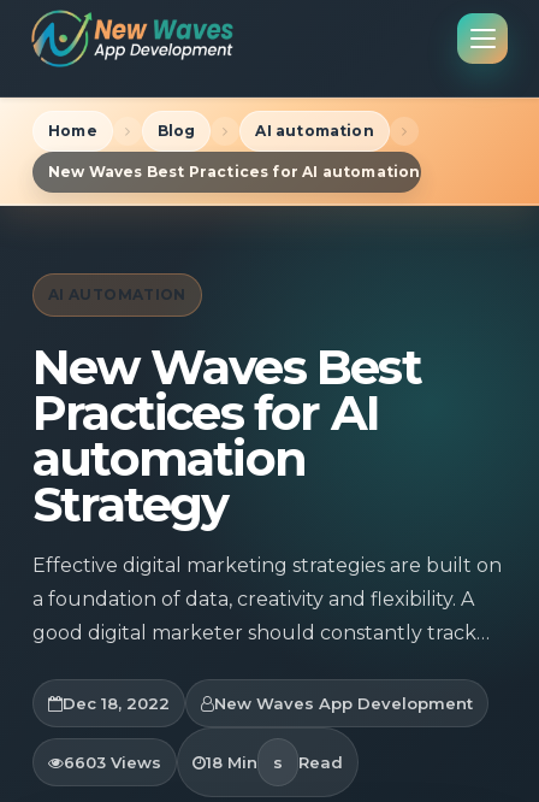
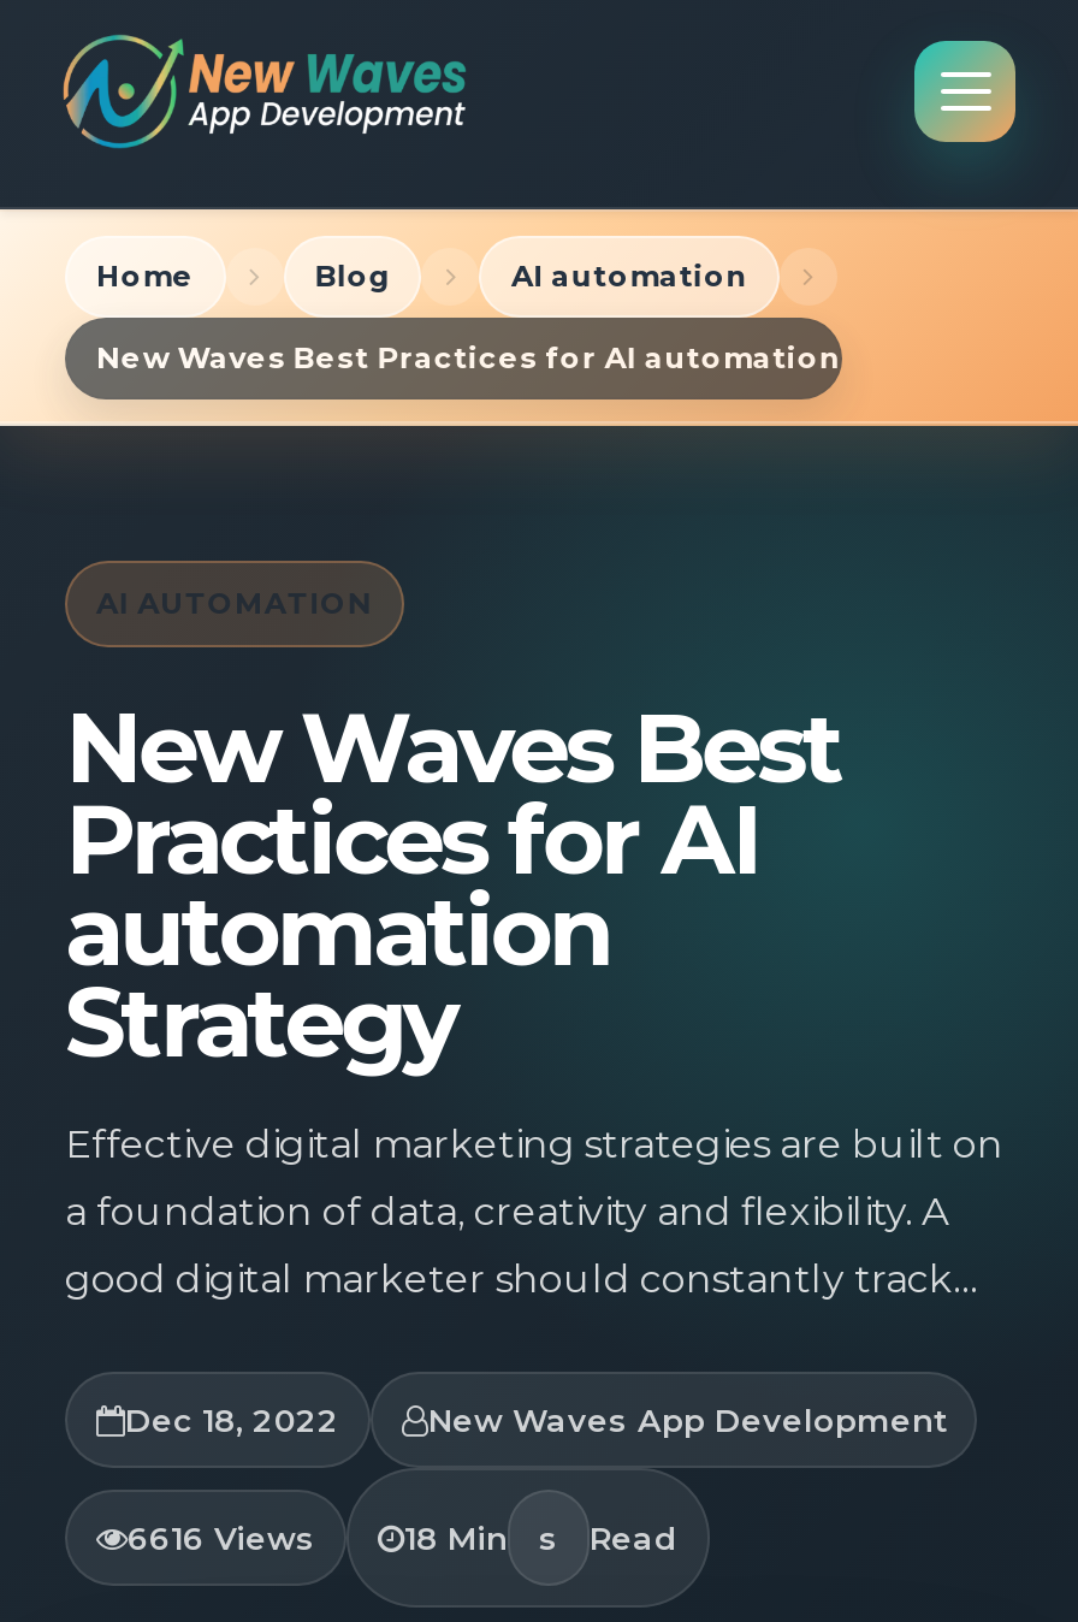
[64,753,161,772] 6603 Views -> [128,1519,315,1557] 6616 Views

